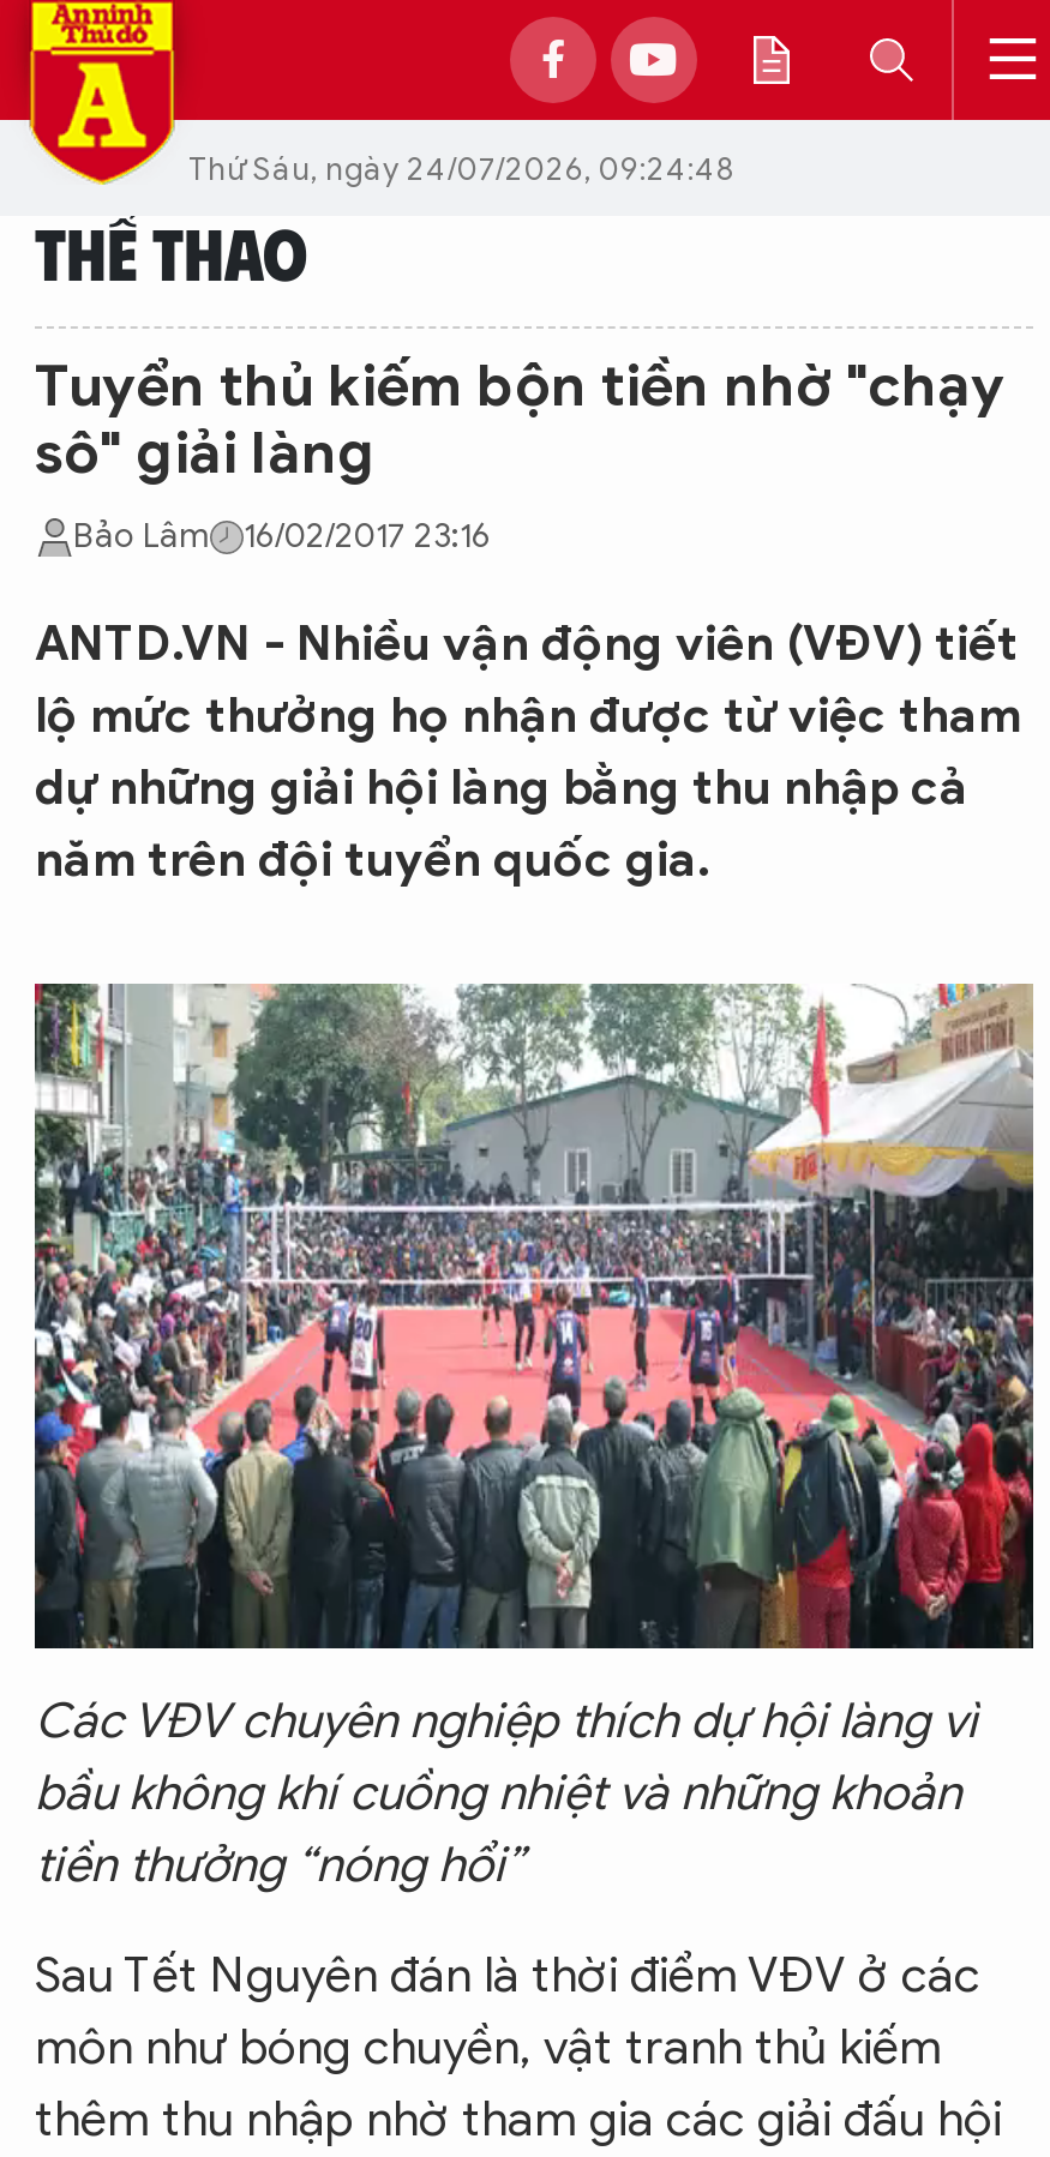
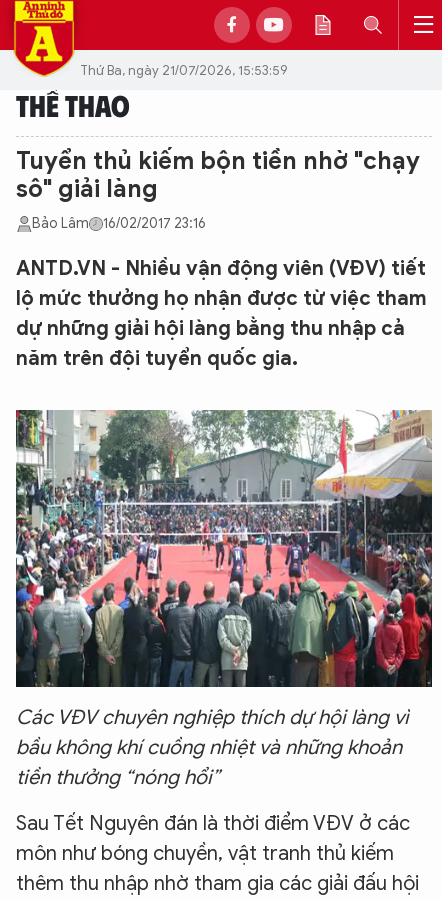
[188,148,736,188] Thứ Sáu, ngày 24/07/2026, 09:24:48 -> [80,61,288,78] Thứ Ba, ngày 21/07/2026, 15:53:59

